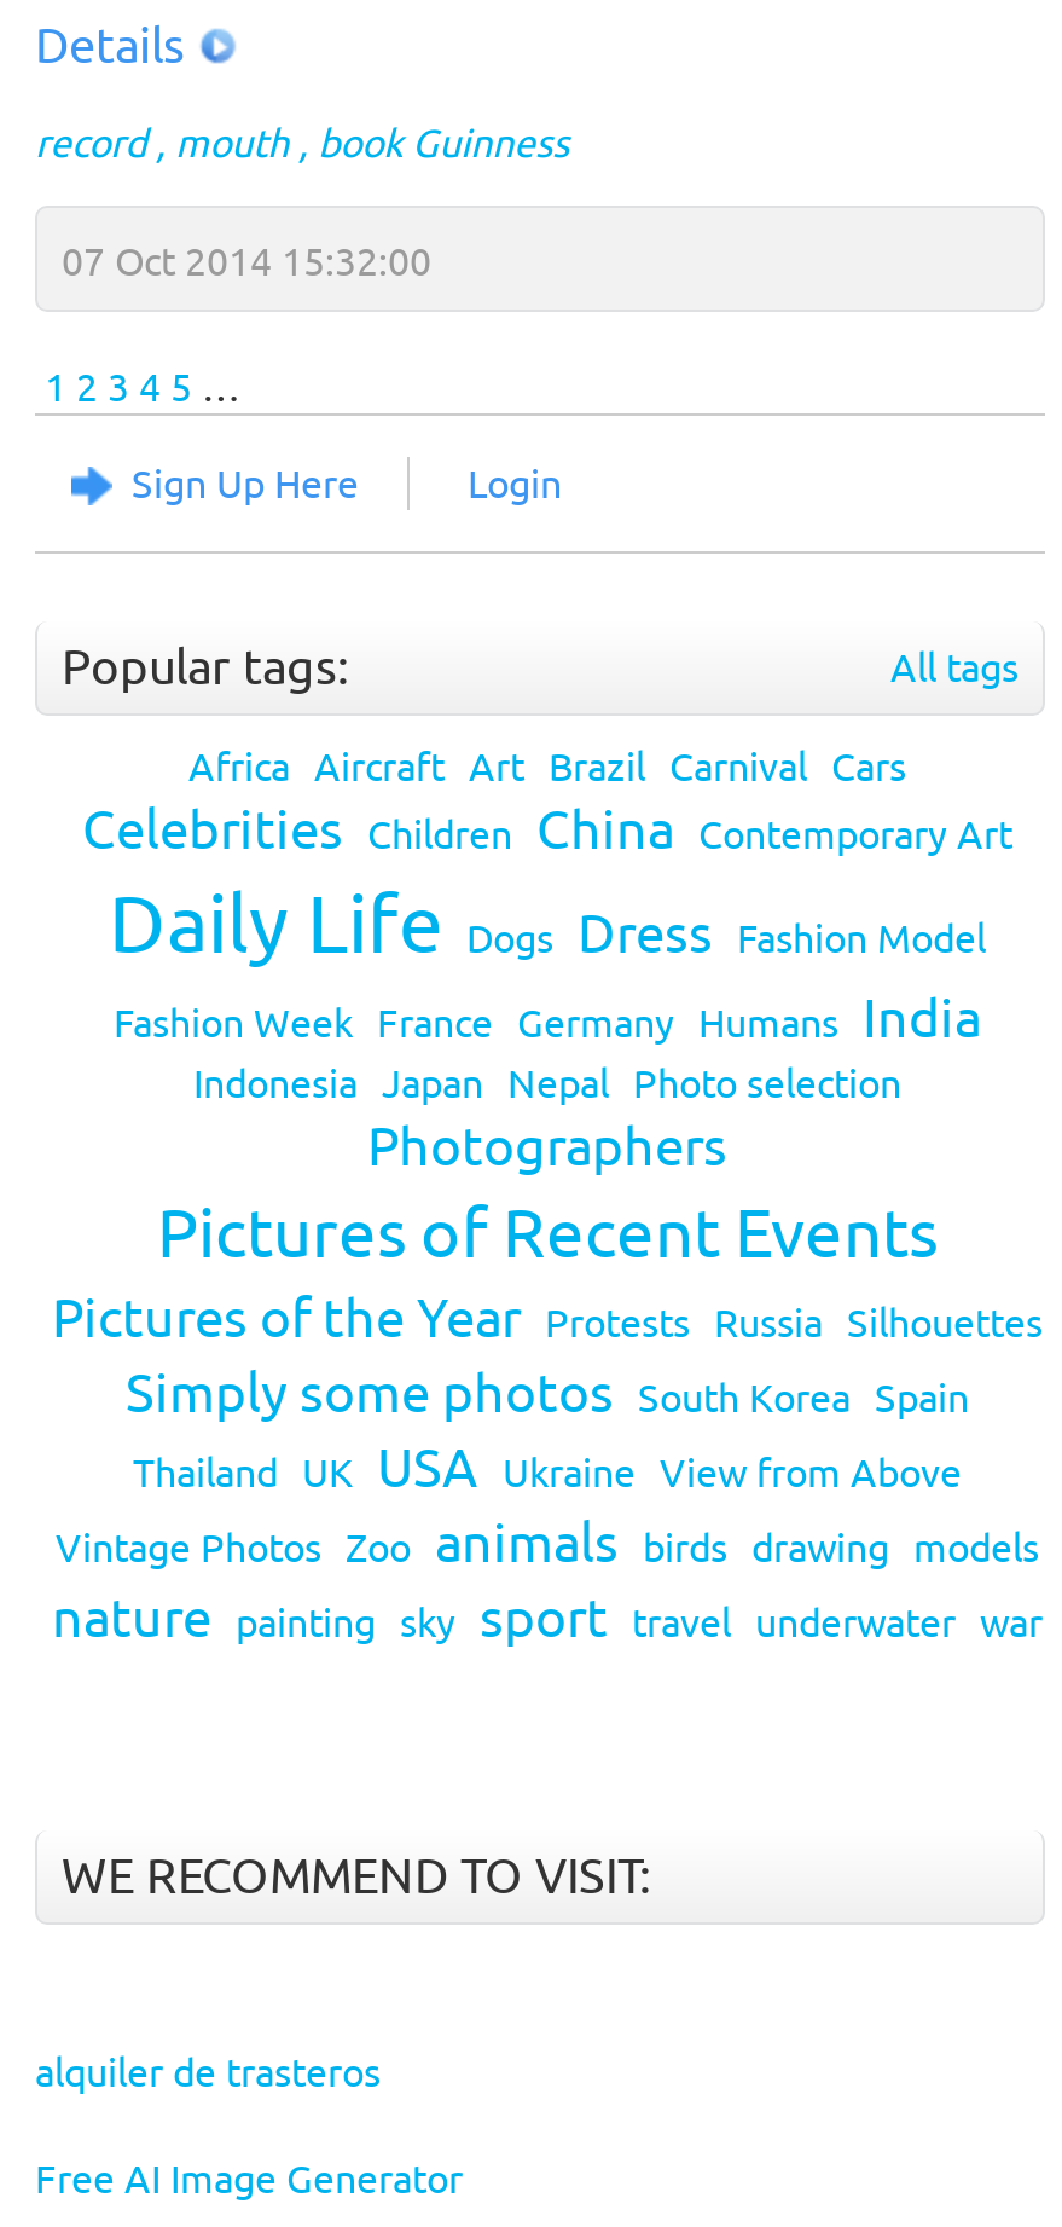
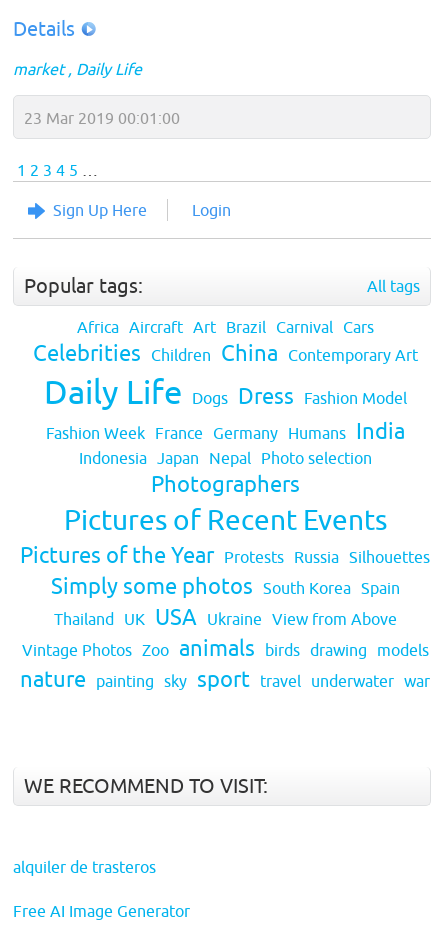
[35,120,569,164] record | mouth | book Guinness -> [13,60,142,78] market | Daily Life
[62,239,431,282] 07 Oct 2014 15:32:00 -> [24,109,180,127] 23 Mar 2019 00:01:00

